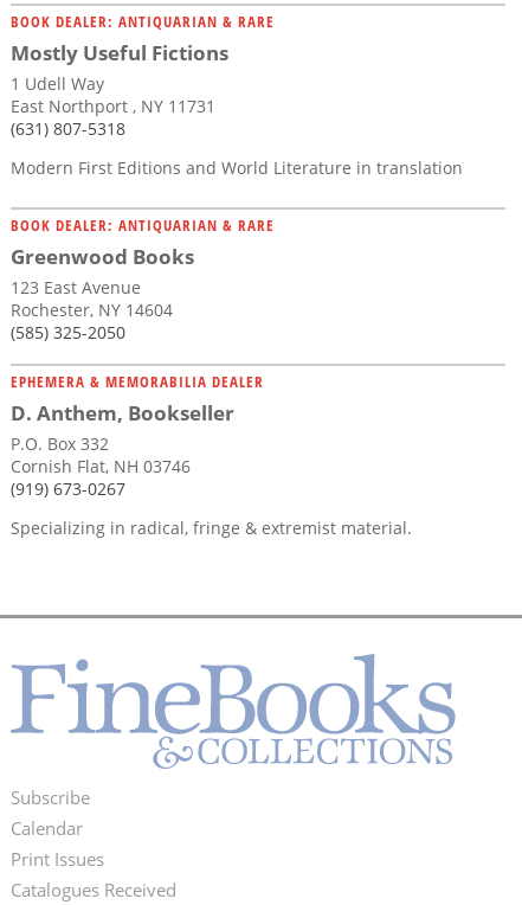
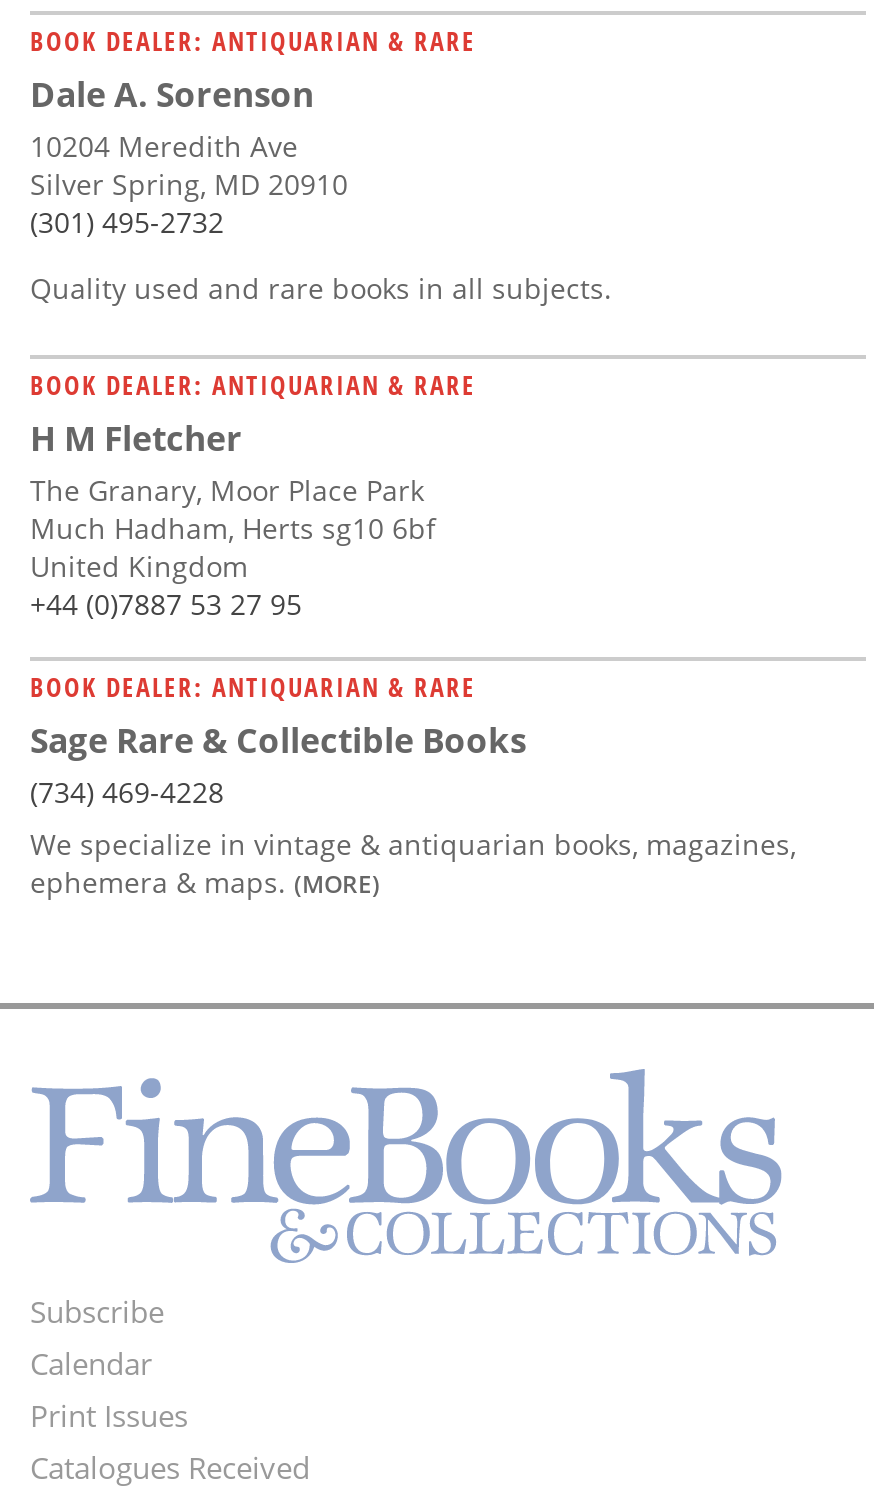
[11,39,228,139] Mostly Useful Fictions | 1 Udell Way | East Northport , NY 11731 | (631) 807-5318 -> [30,70,348,240] Dale A. Sorenson | 10204 Meredith Ave | Silver Spring, MD 20910 | (301) 495-2732
[11,156,463,178] Modern First Editions and World Literature in translation -> [30,268,612,306] Quality used and rare books in all subjects.
[11,242,412,538] Greenwood Books | 123 East Avenue | Rochester, NY 14604 | (585) 325-2050 | EPHEMERA & MEMORABILIA DEALER | D. Anthem, Bookseller | P.O. Box 332 | Cornish Flat, NH 03746 | (919) 673-0267 | Specializing in radical, fringe & extremist material. -> [30,414,796,900] H M Fletcher | The Granary, Moor Place Park | Much Hadham, Herts sg10 6bf | United Kingdom | +44 (0)7887 53 27 95 | BOOK DEALER: ANTIQUARIAN & RARE | Sage Rare & Collectible Books | (734) 469-4228 | We specialize in vintage & antiquarian books, magazines, | ephemera & maps. (MORE)

